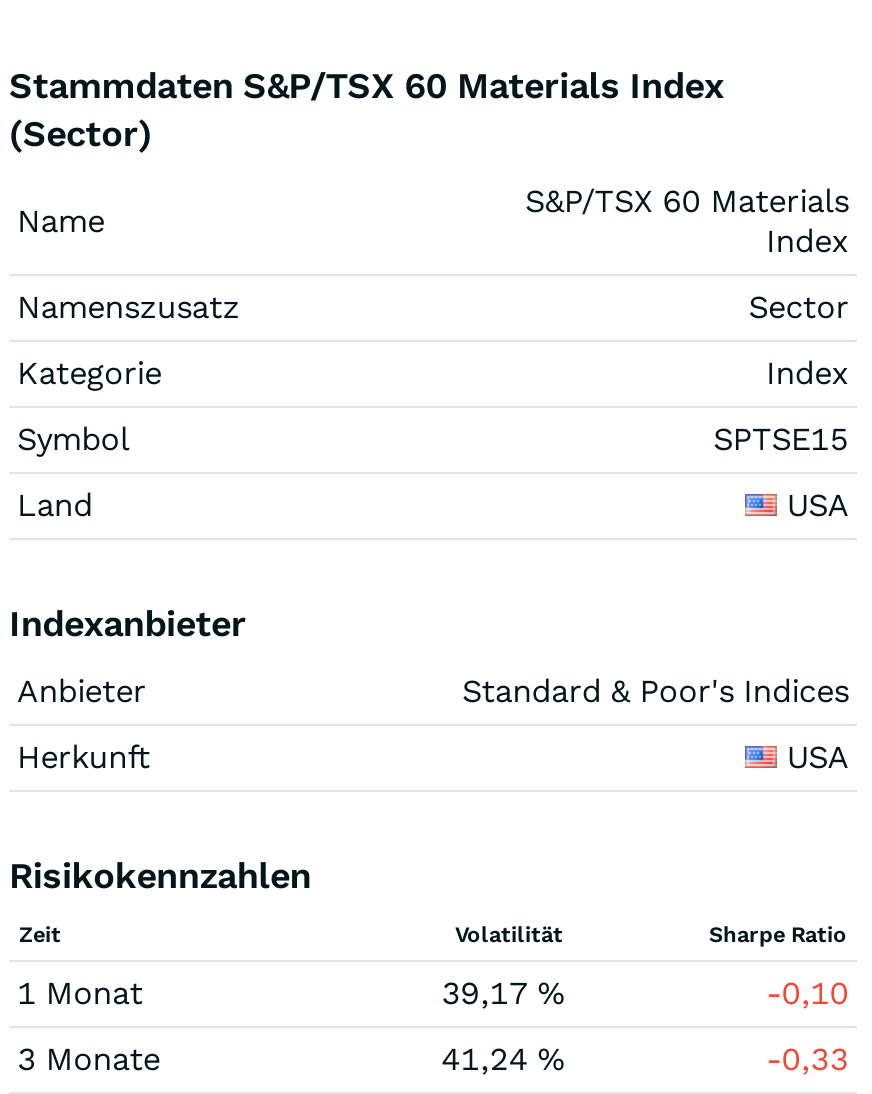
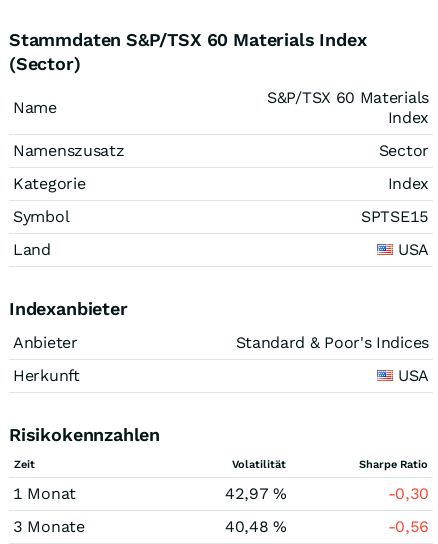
[441,974,565,1012] 39,17 % -> [225,484,287,503] 42,97 %
[766,974,849,1012] -0,10 -> [387,484,429,503] -0,30
[441,1040,565,1078] 41,24 % -> [225,517,287,536] 40,48 %
[766,1040,849,1078] -0,33 -> [387,517,429,536] -0,56

